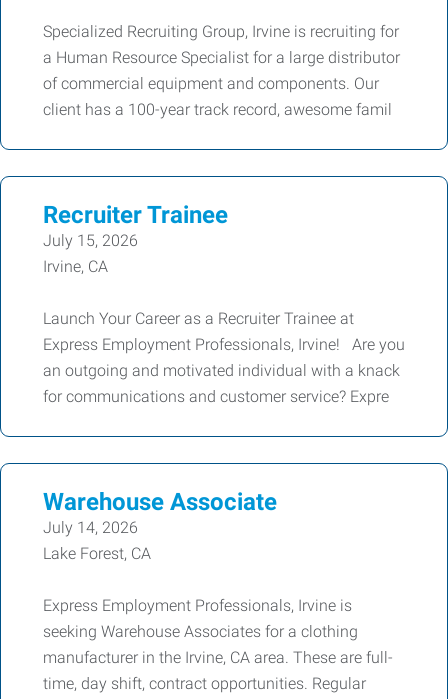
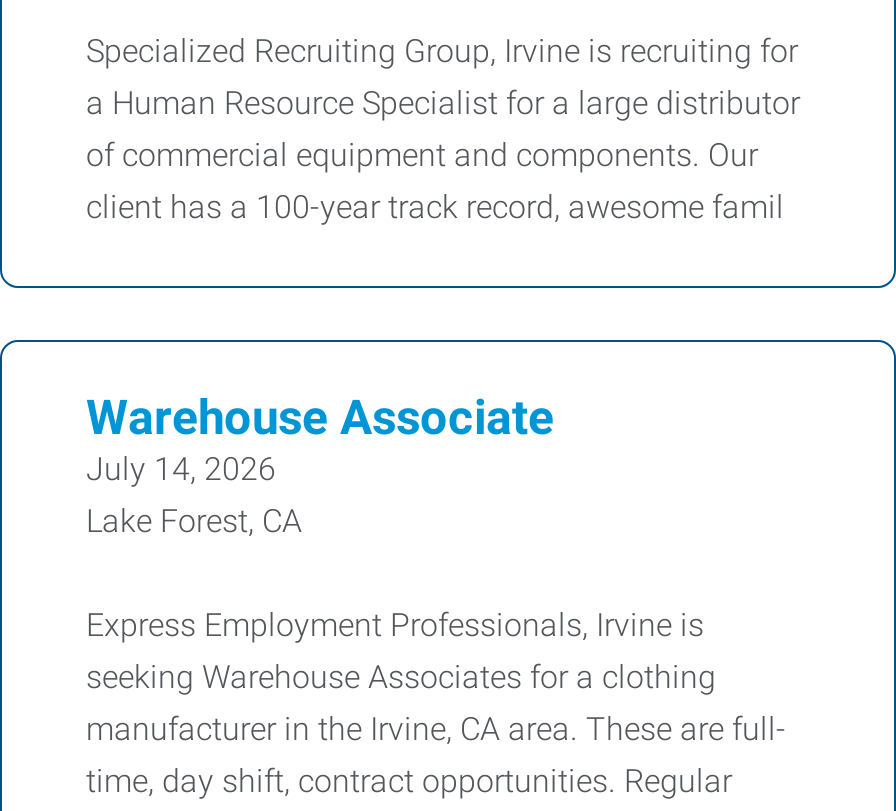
[43,201,405,406] Recruiter Trainee | July 15, 2026 | Irvine, CA | Launch Your Career as a Recruiter Trainee at | Express Employment Professionals, Irvine! Are you | an outgoing and motivated individual with a knack | for communications and customer service? Expre -> none

